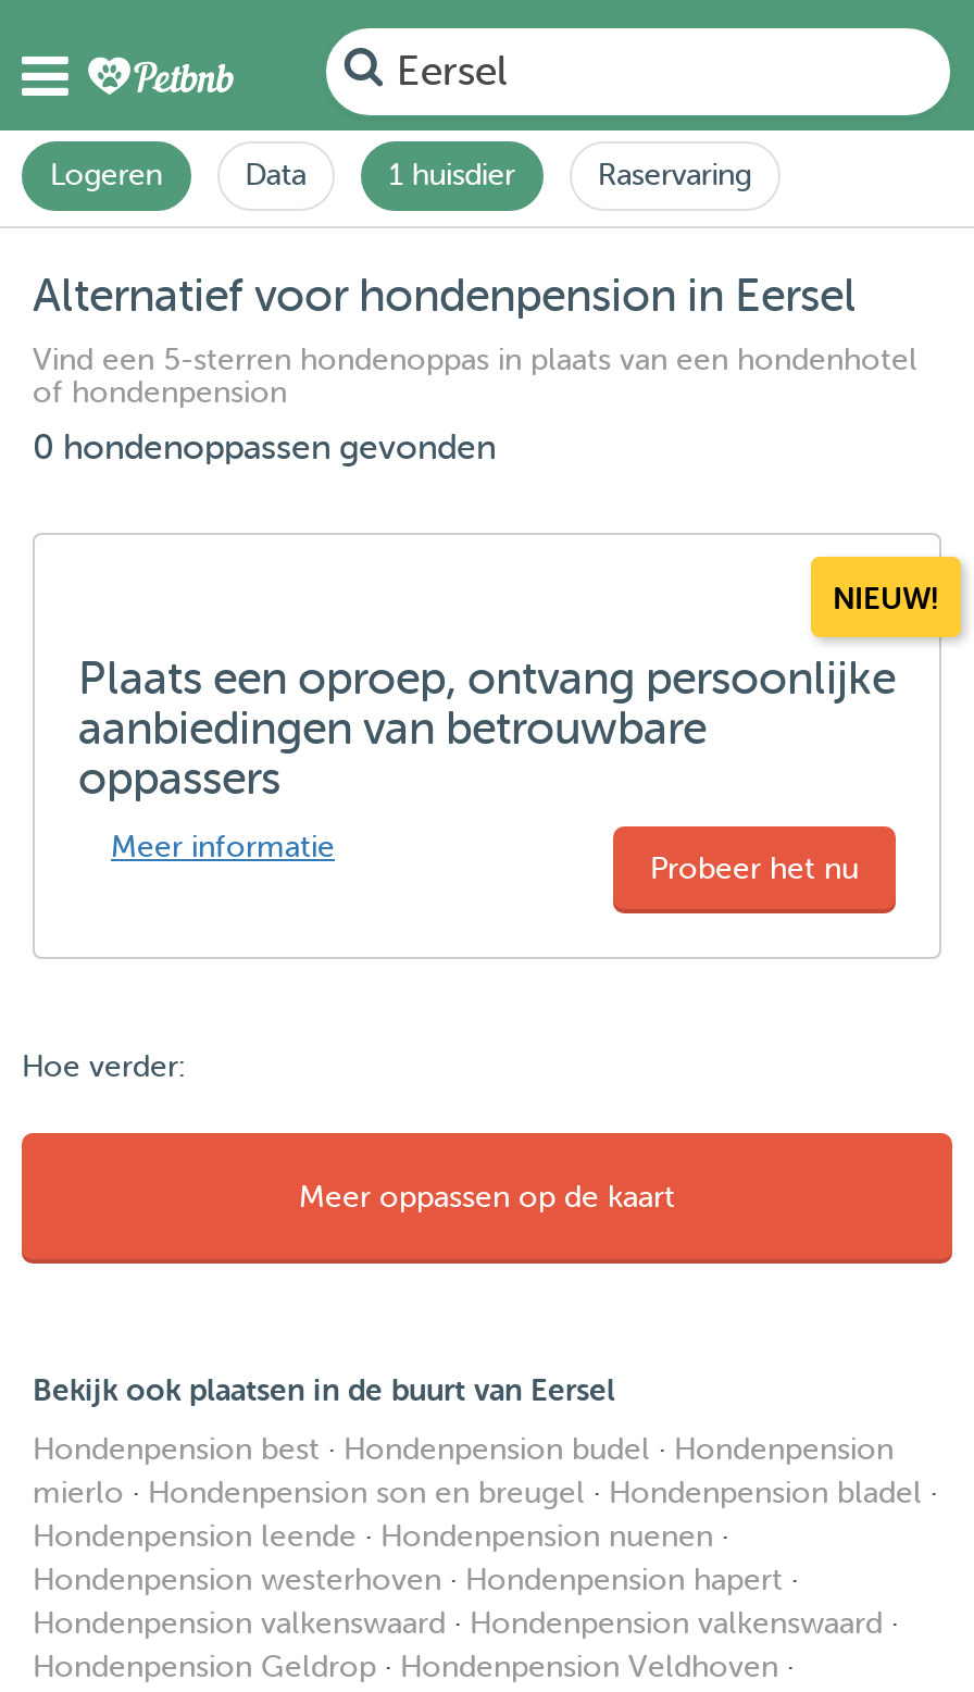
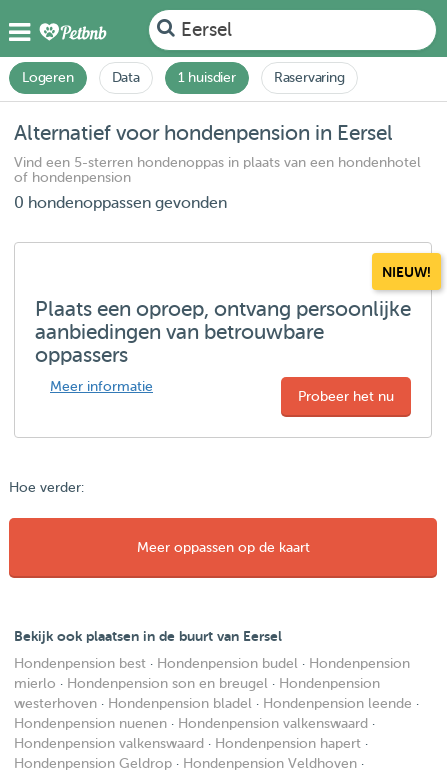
[33,1477,937,1640] mierlo · Hondenpension son en breugel · Hondenpension bladel · | Hondenpension leende · Hondenpension nuenen · | Hondenpension westerhoven · Hondenpension hapert · | Hondenpension valkenswaard · Hondenpension valkenswaard · -> [14,676,419,751] mierlo · Hondenpension son en breugel · Hondenpension | westerhoven · Hondenpension bladel · Hondenpension leende · | Hondenpension nuenen · Hondenpension valkenswaard · | Hondenpension valkenswaard · Hondenpension hapert ·

